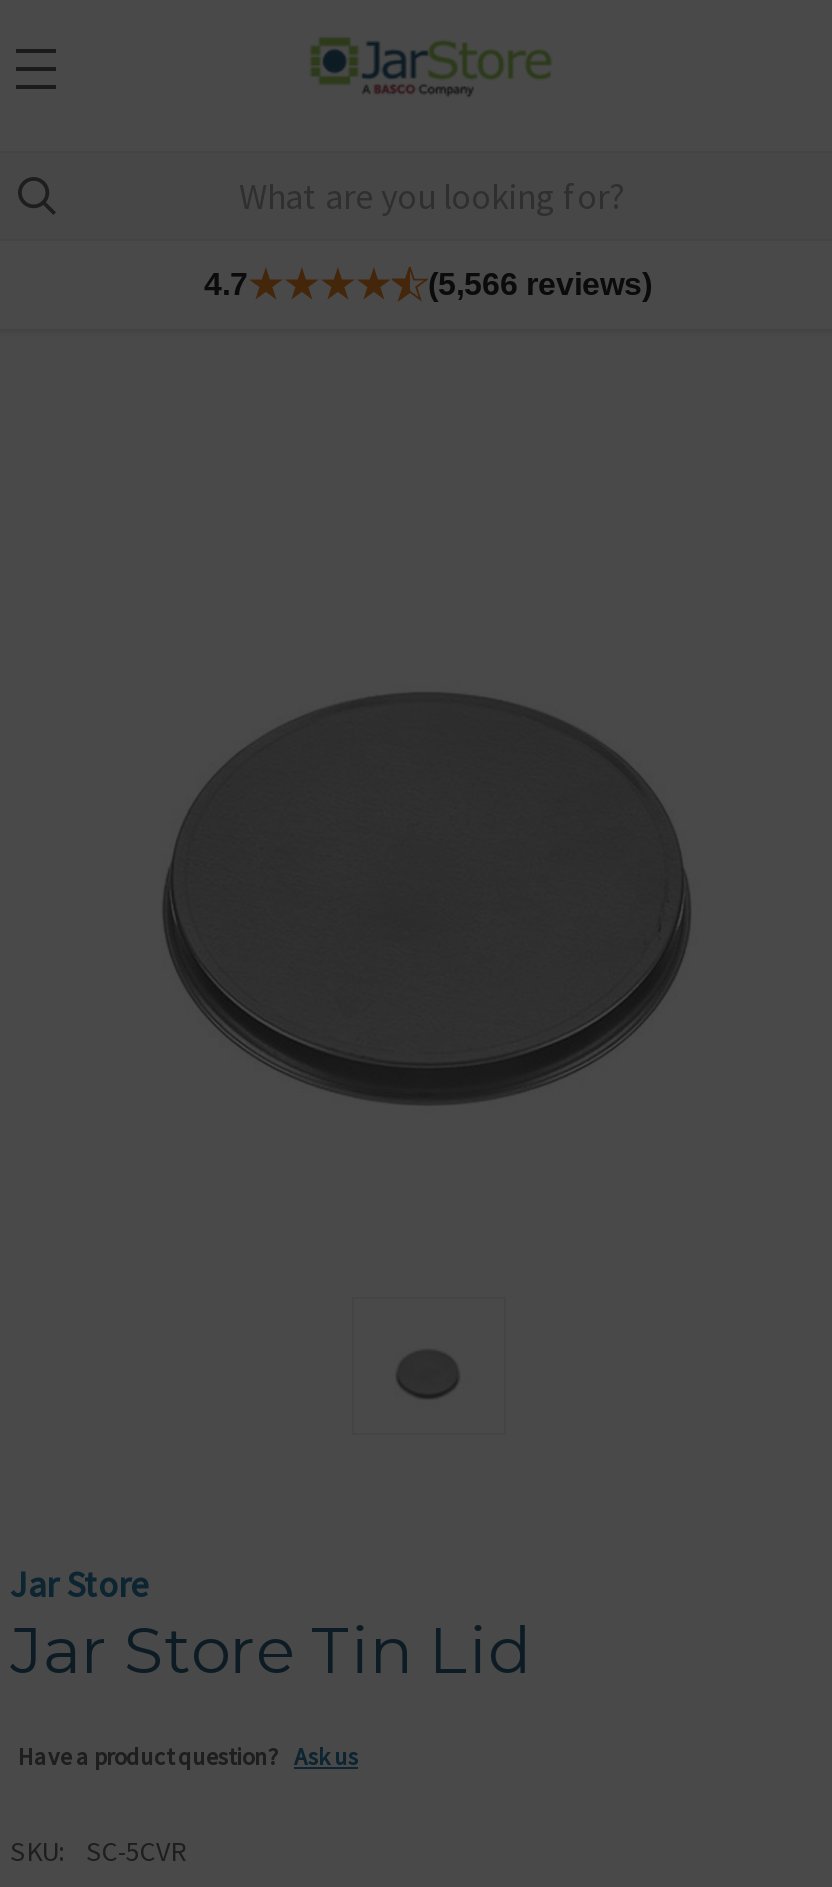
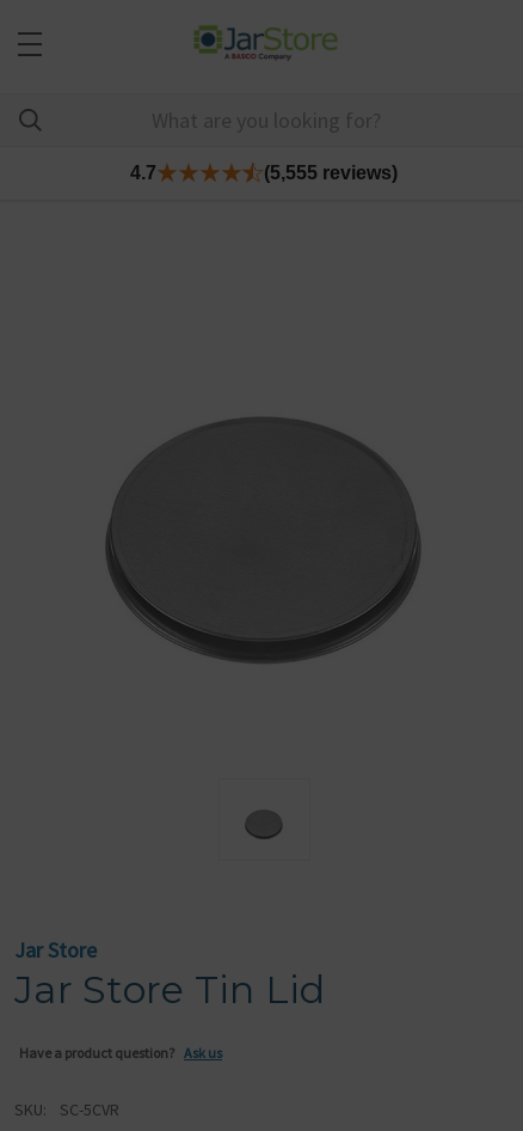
[428,267,652,301] (5,566 reviews) -> [264,163,398,183] (5,555 reviews)

